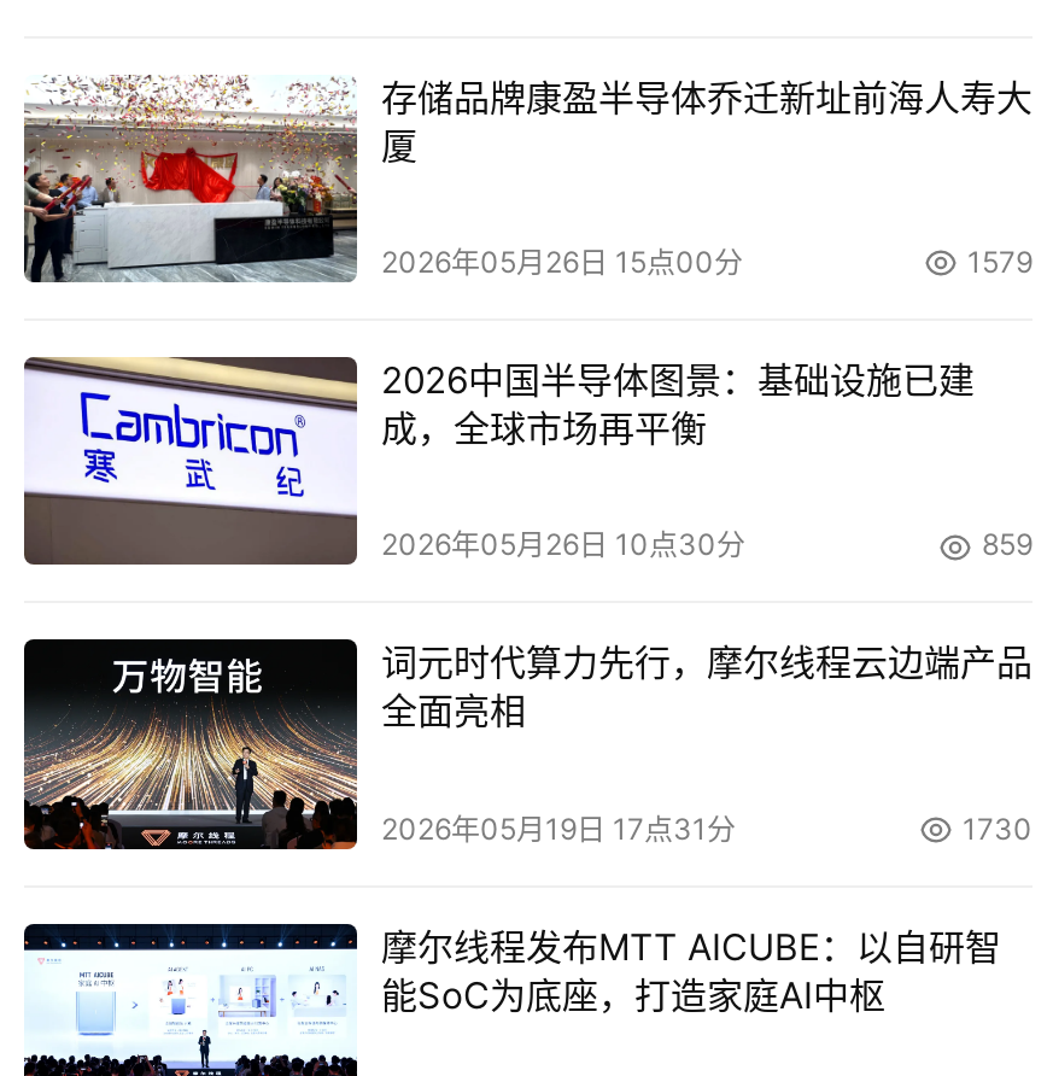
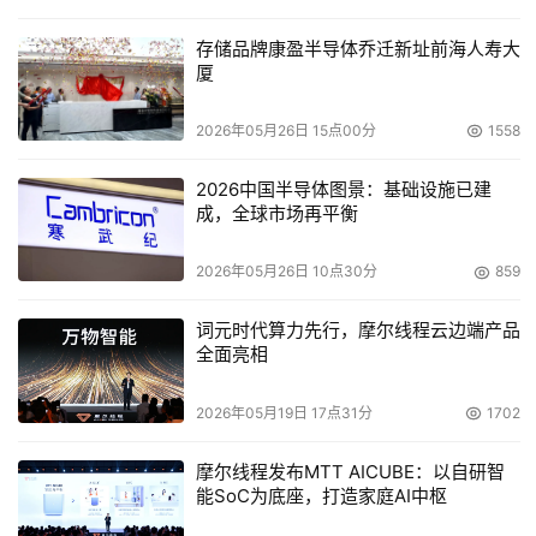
[967,244,1032,280] 1579 -> [488,122,520,140] 1558
[963,810,1032,846] 1730 -> [487,403,520,421] 1702

